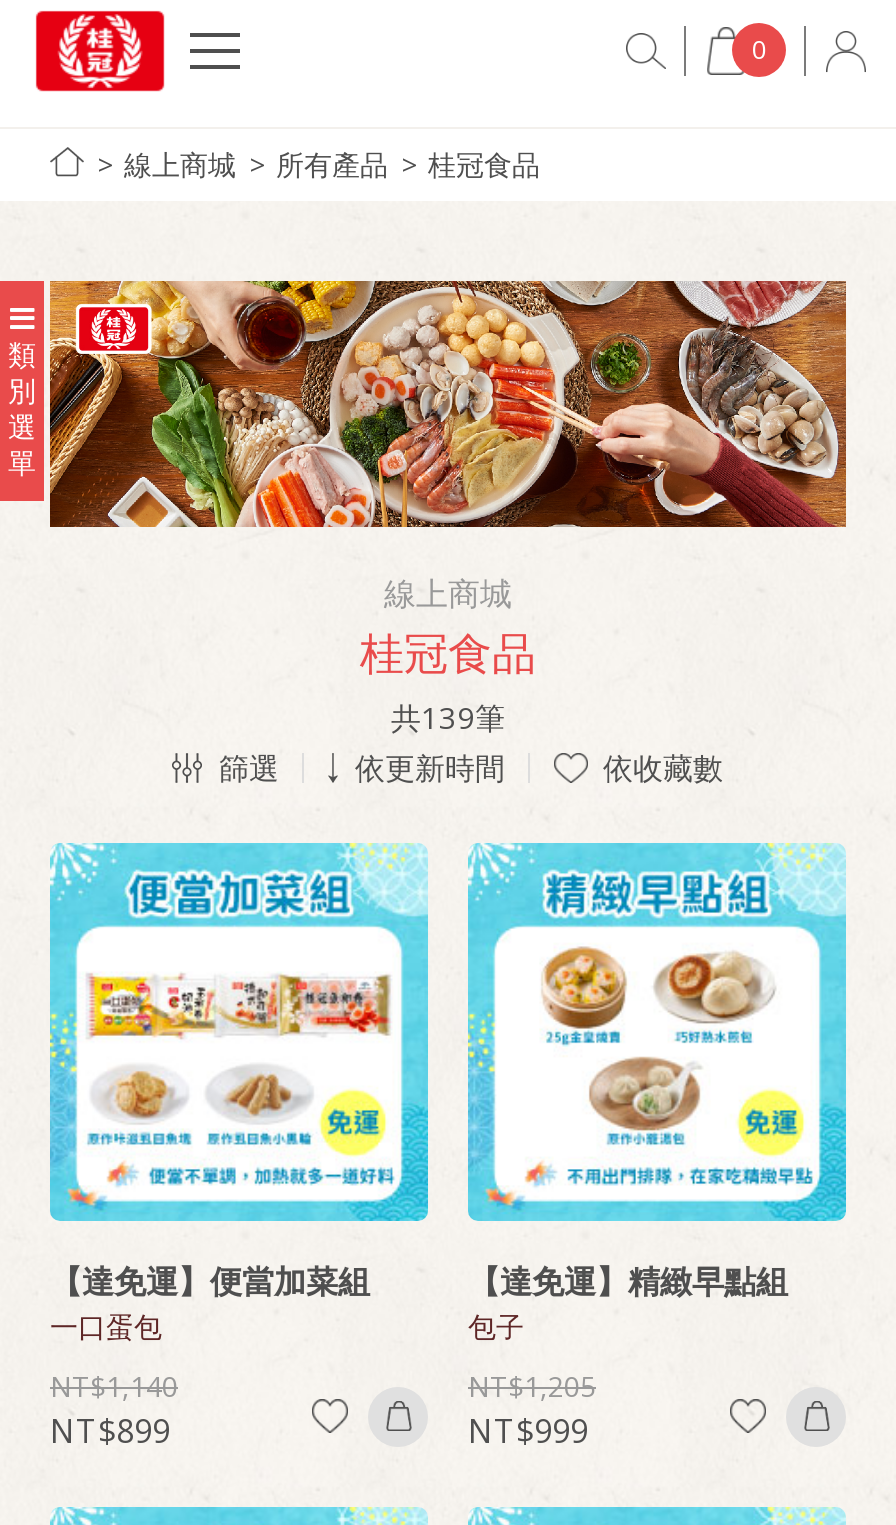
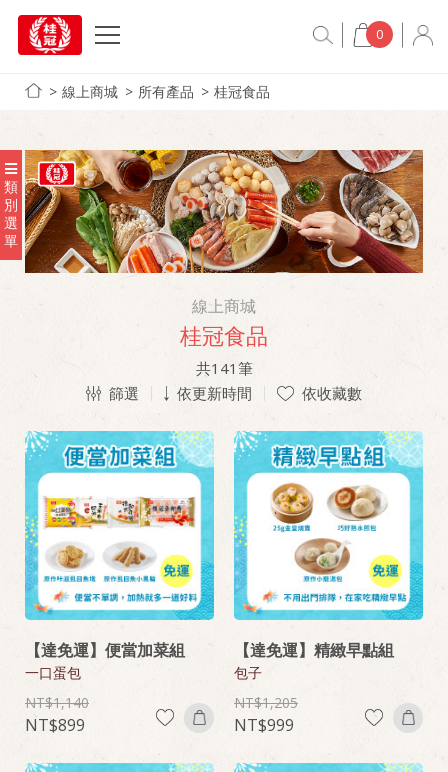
[391,696,505,736] 共139筆 -> [195,358,252,378] 共141筆

